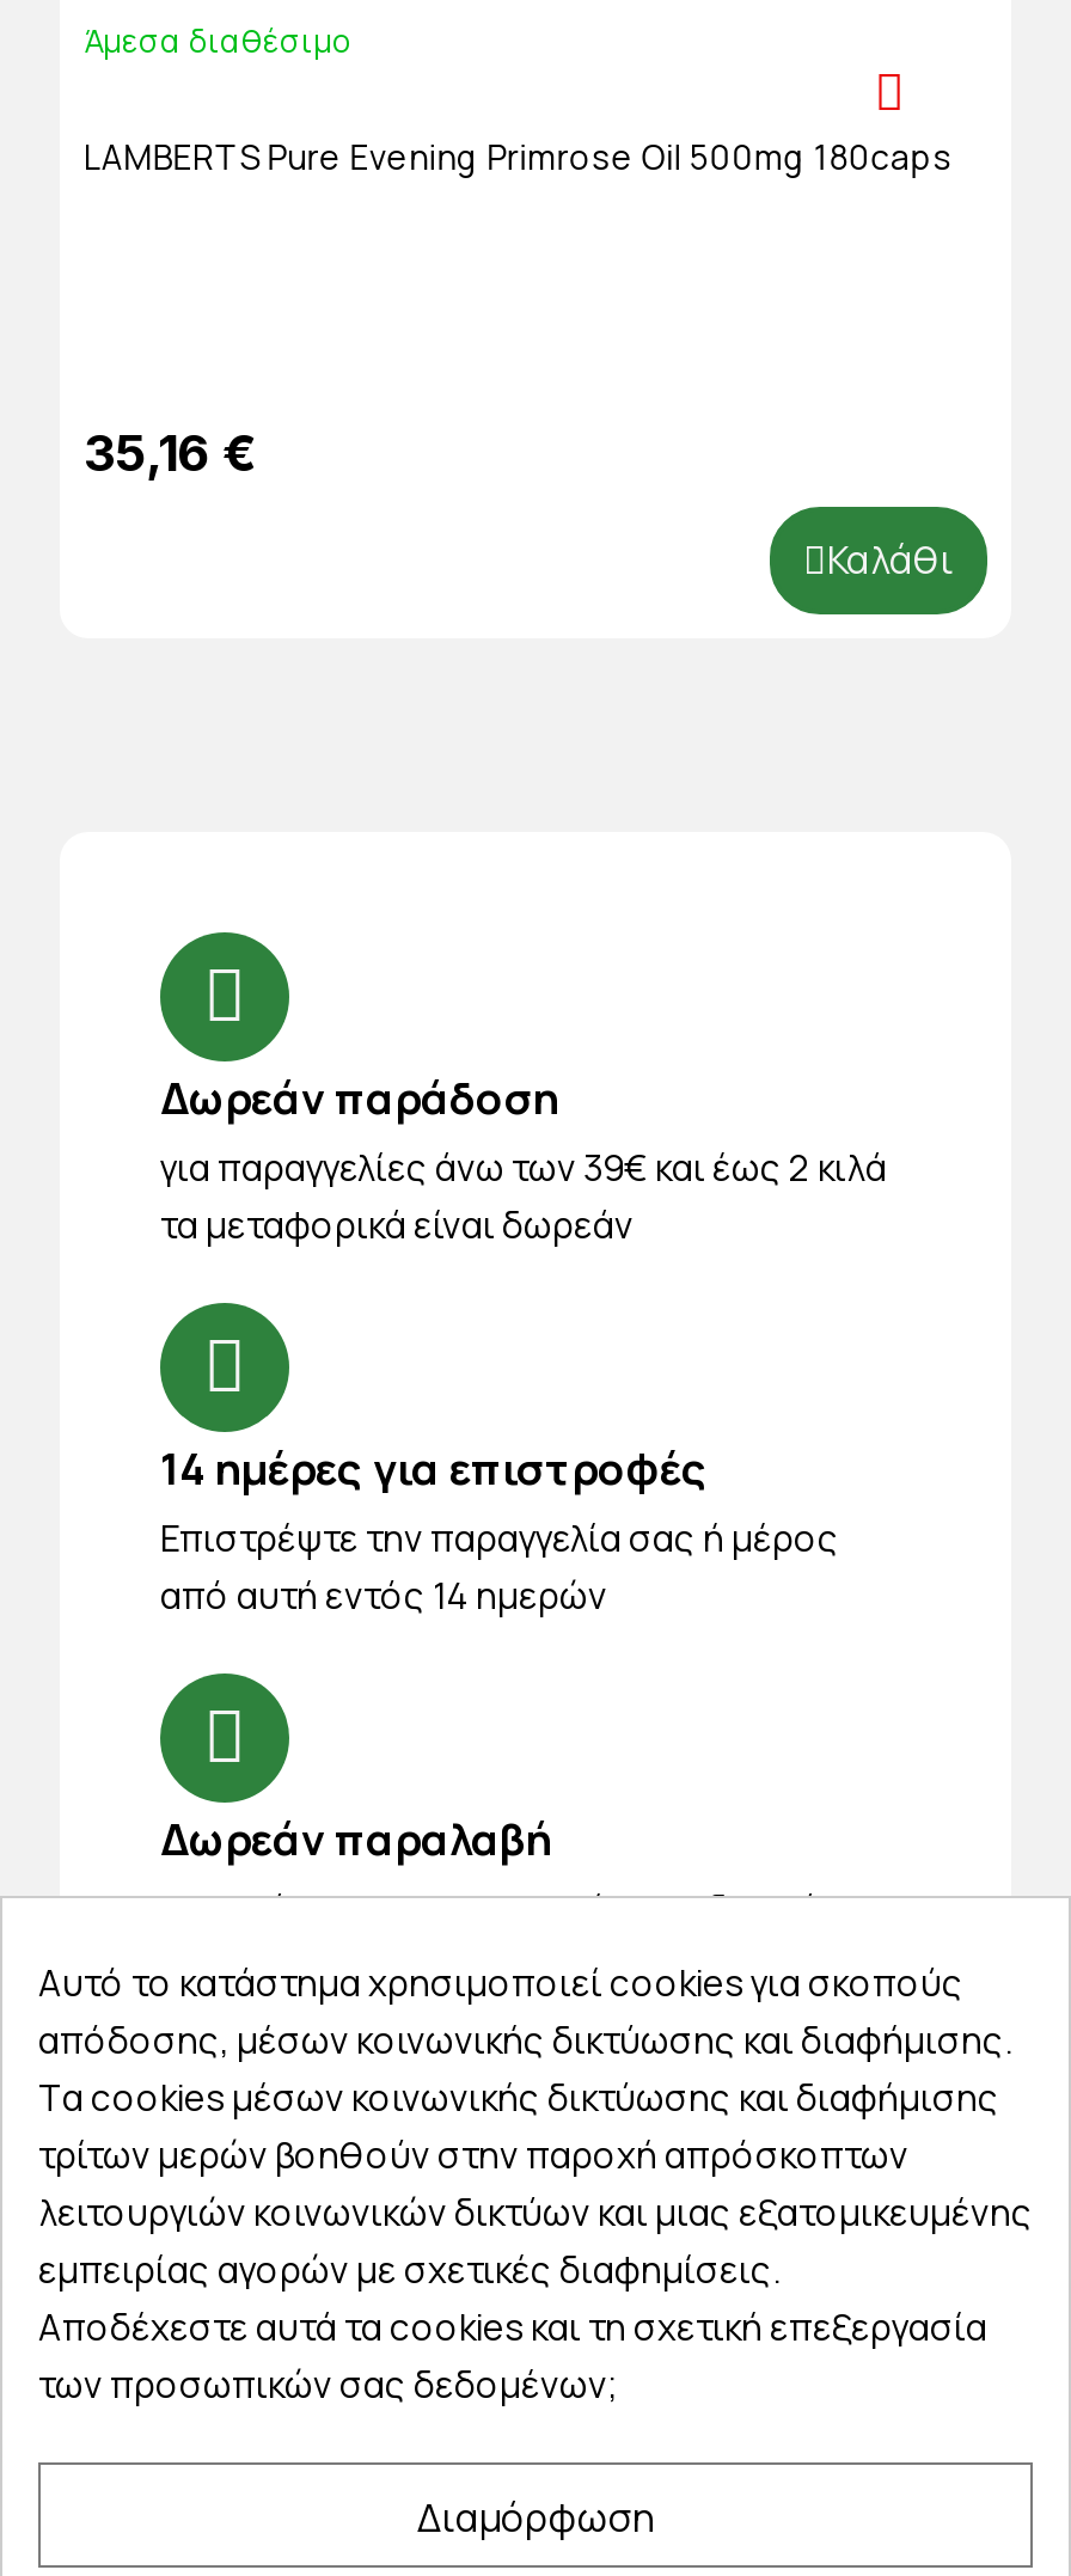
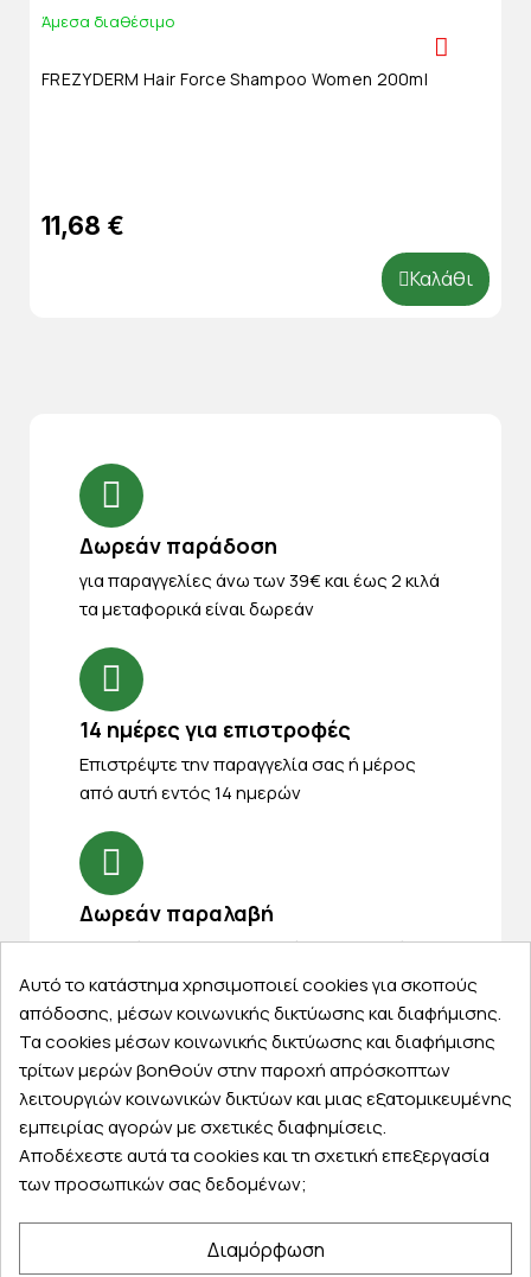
[84,133,952,178] LAMBERTS Pure Evening Primrose Oil 500mg 180caps -> [41,67,428,90] FREZYDERM Hair Force Shampoo Women 200ml
[84,422,258,482] 35,16 € -> [41,210,124,240] 11,68 €

